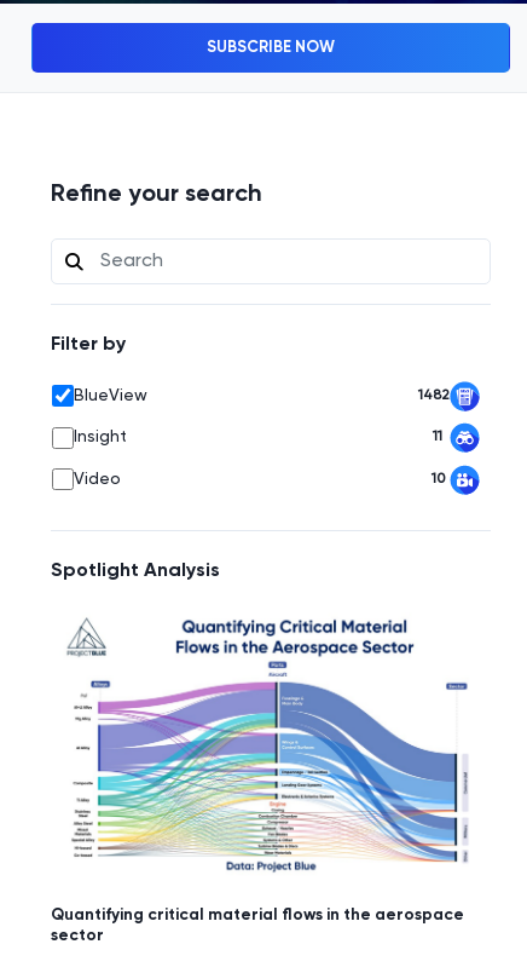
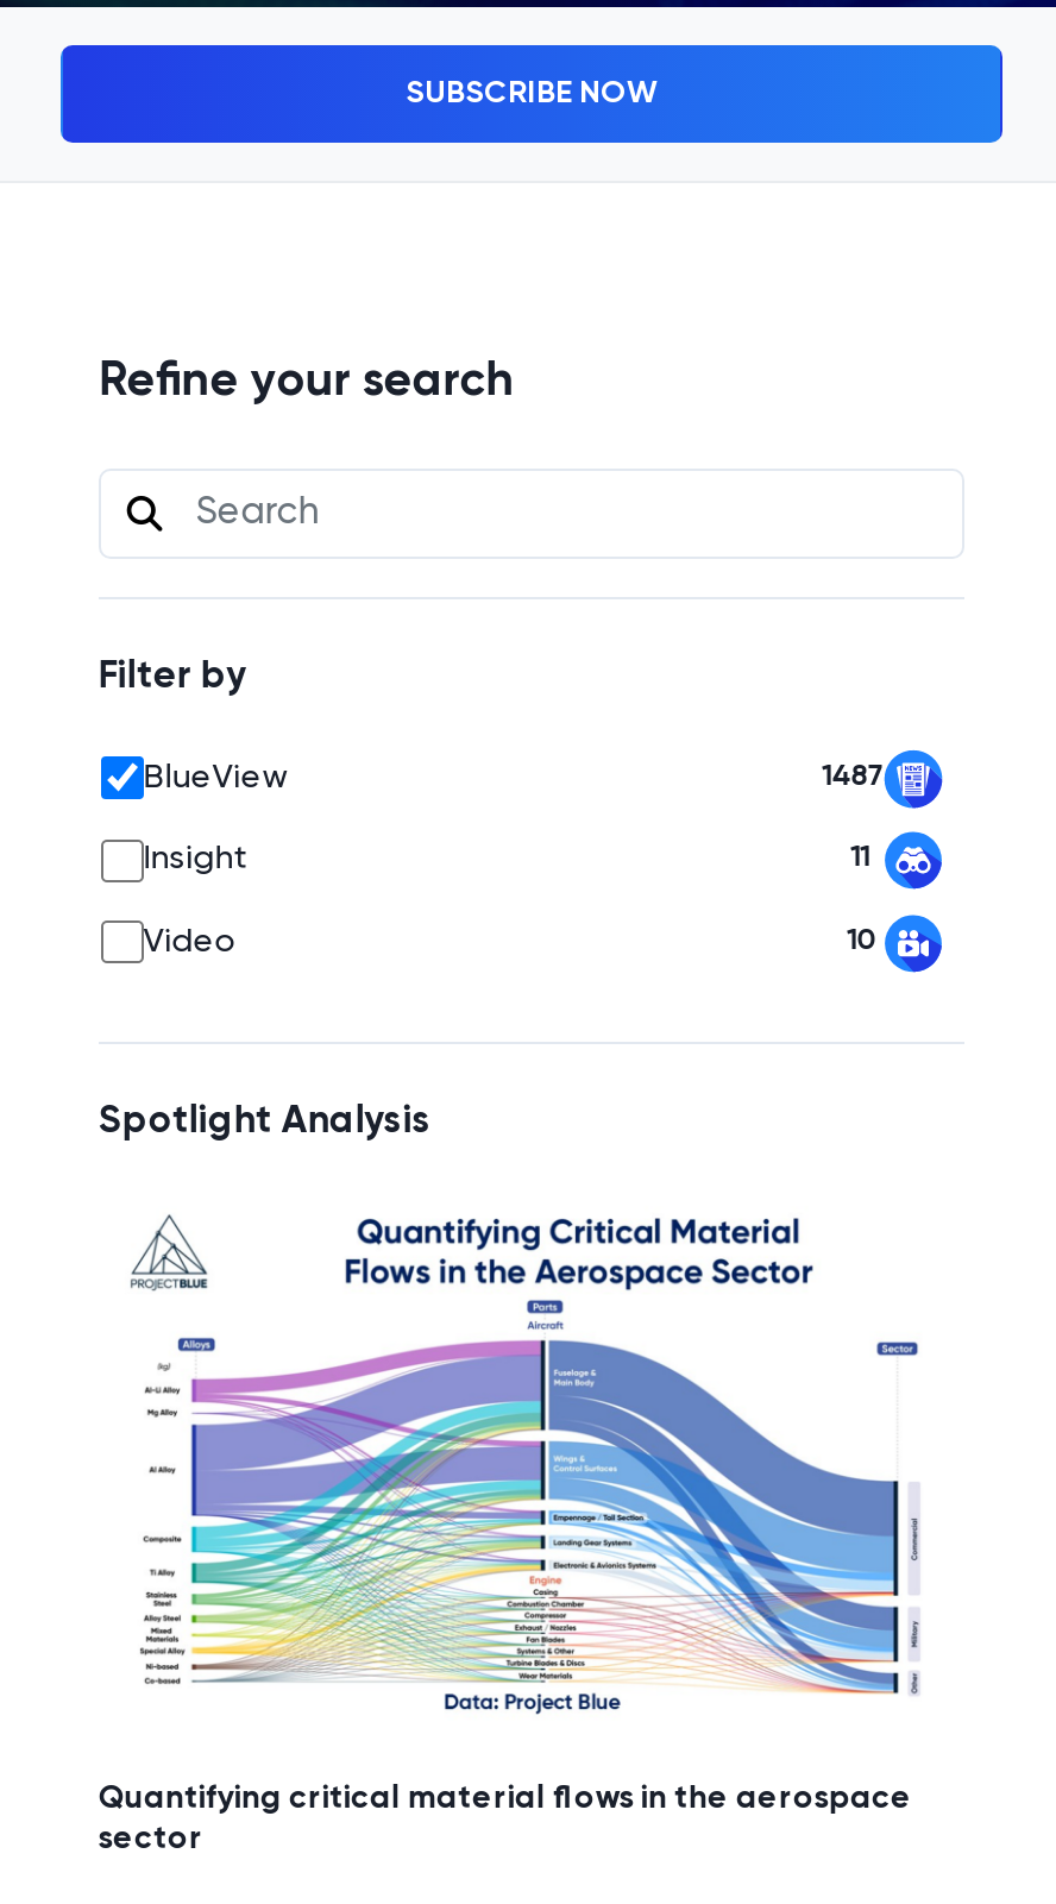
[419,388,450,403] 1482 -> [822,763,884,792] 1487

